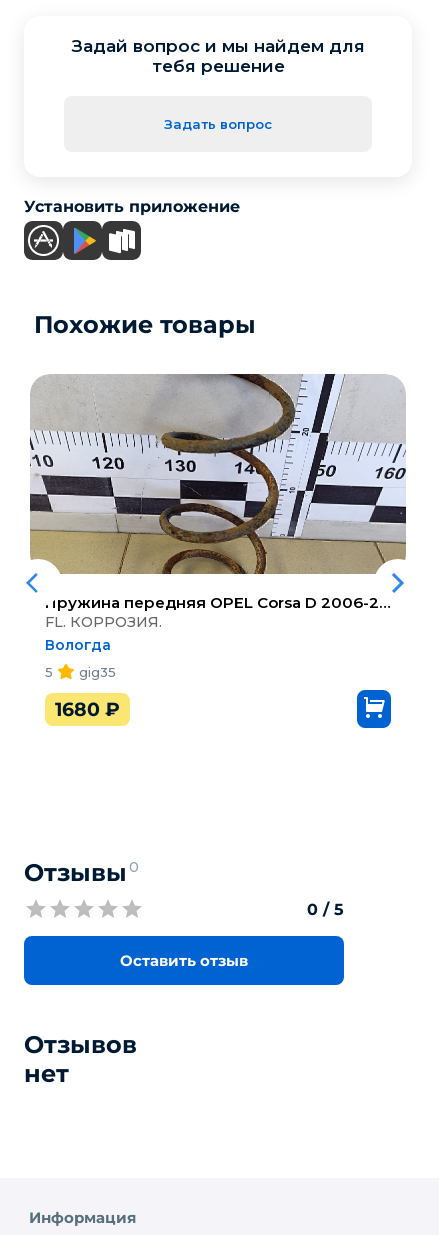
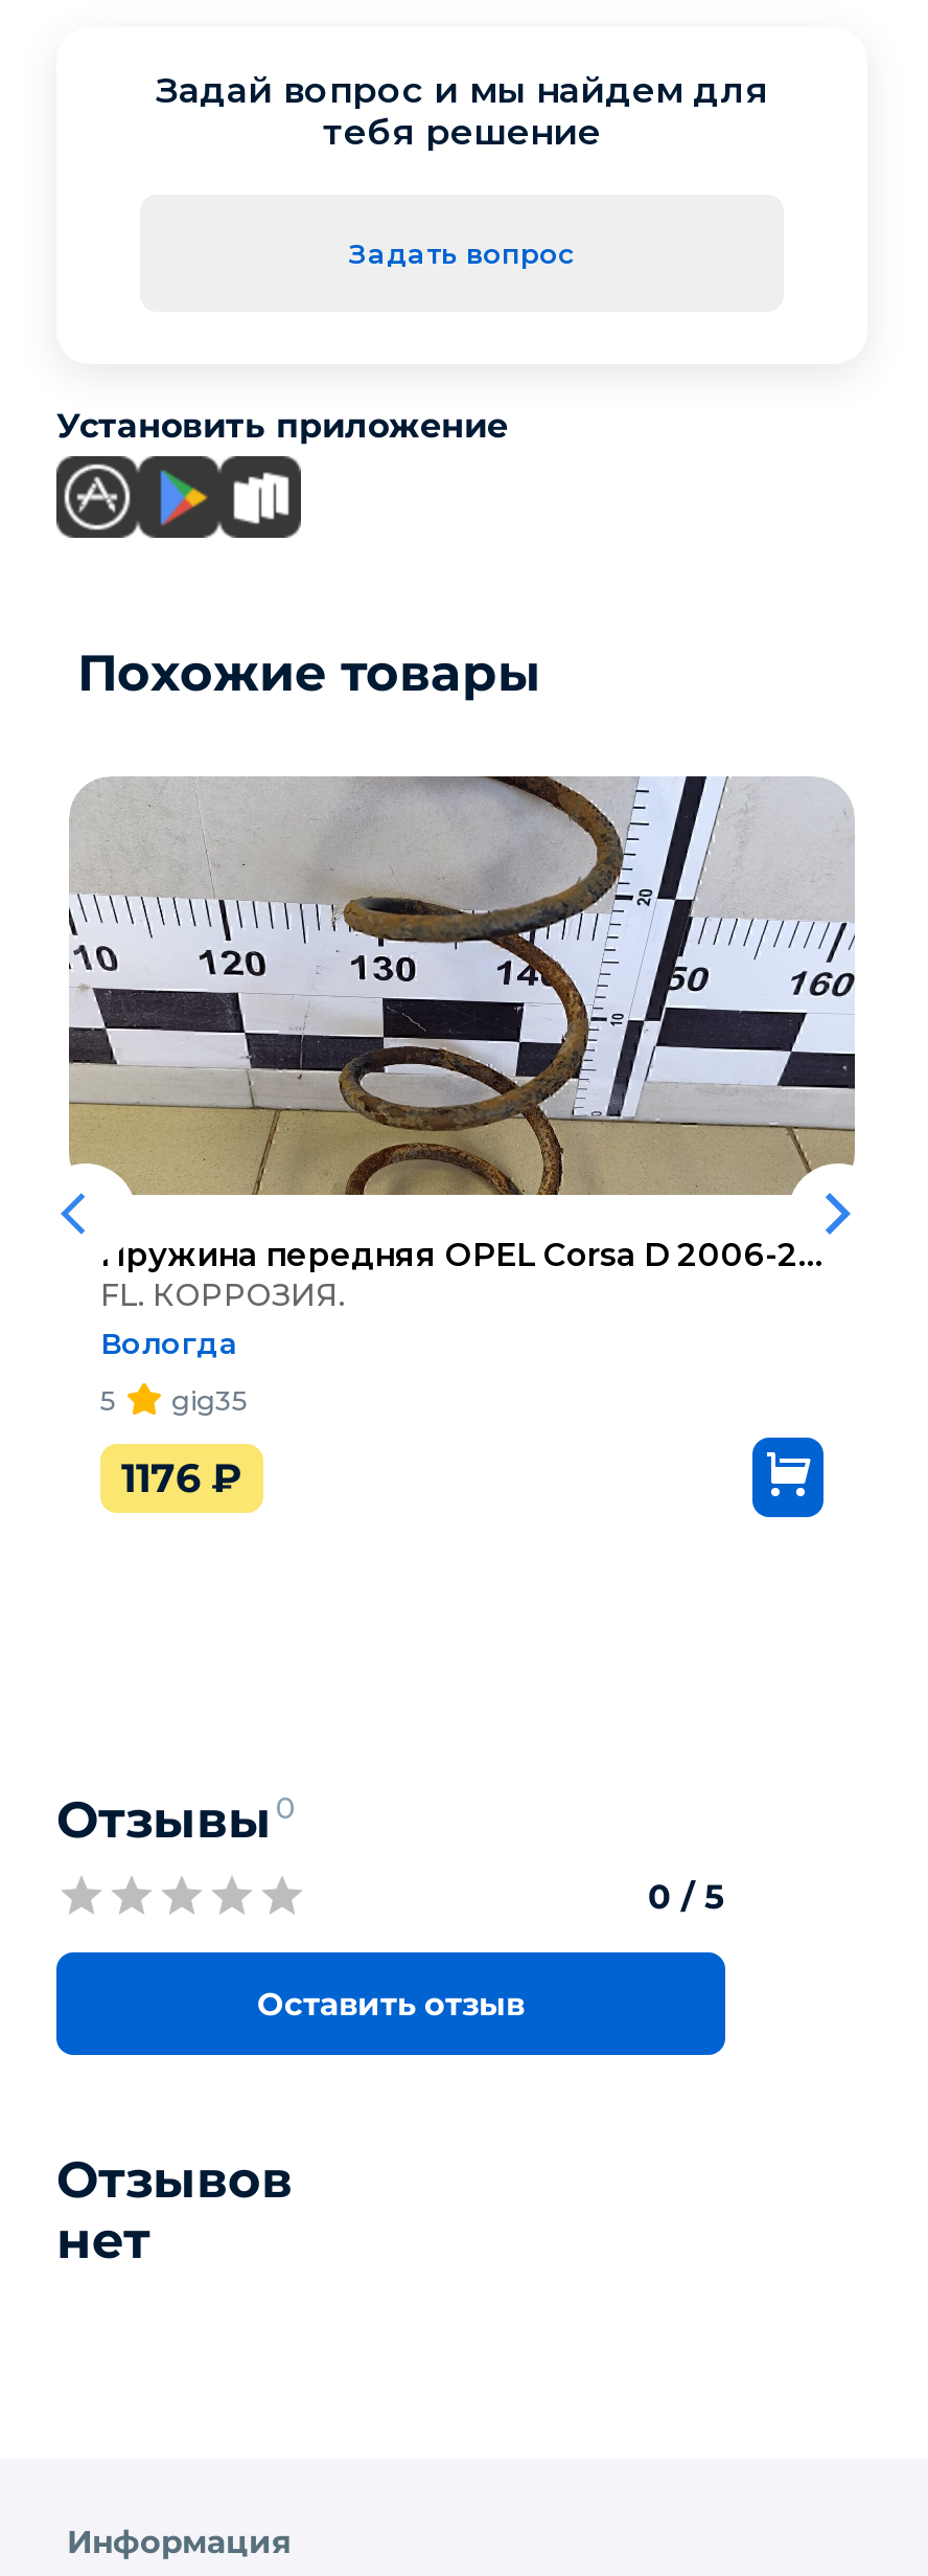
[55,698,120,721] 1680 ₽ -> [121,1454,242,1502] 1176 ₽

